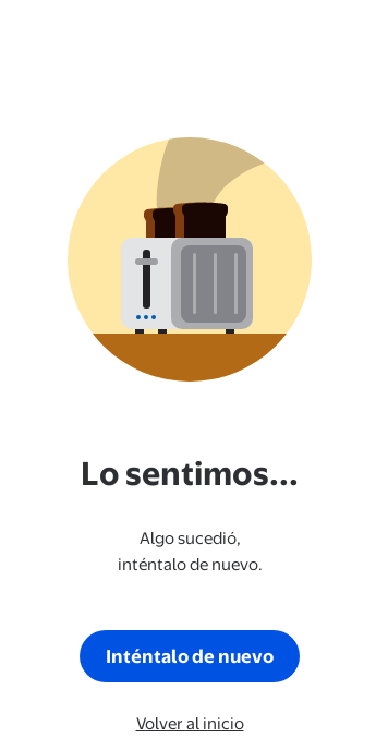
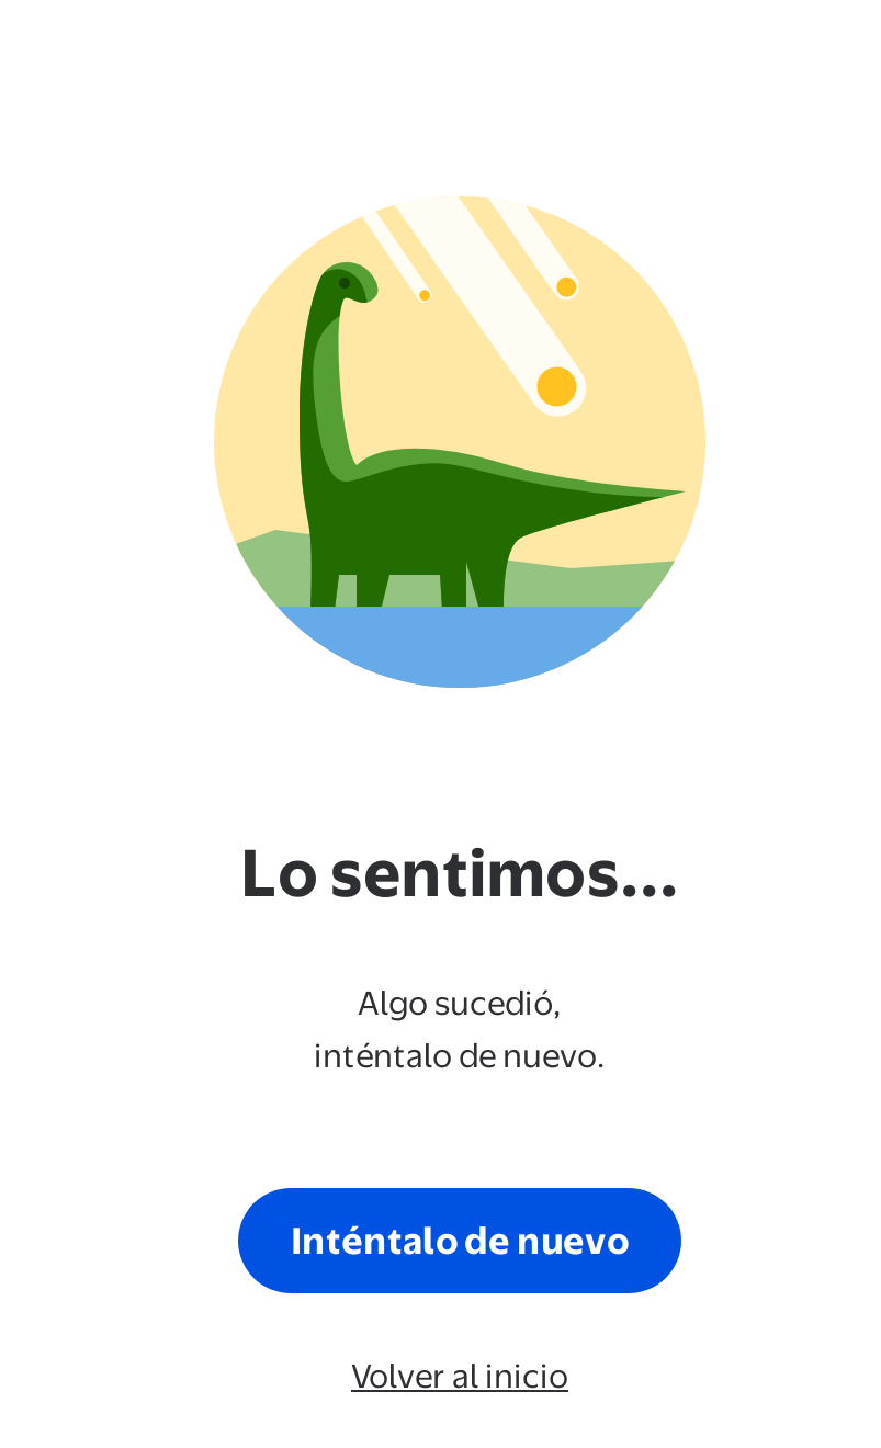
[80,137,298,383] [image] -> [236,199,684,690] [image]

